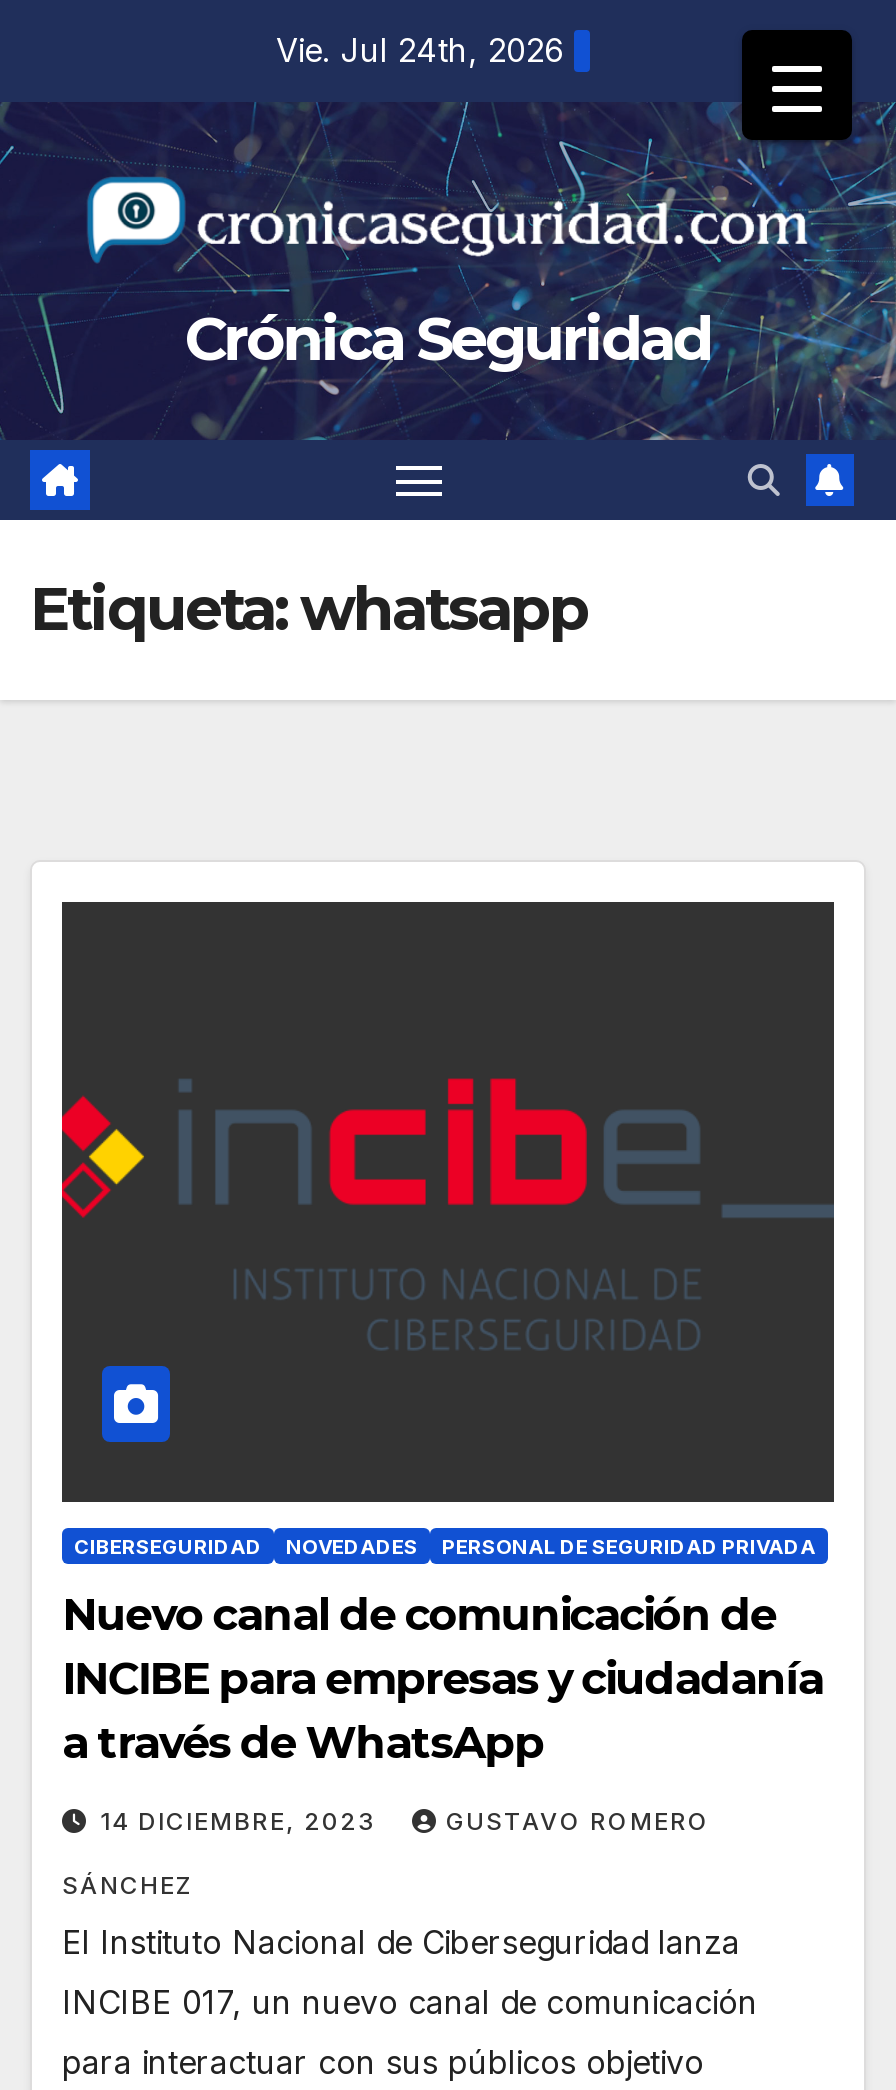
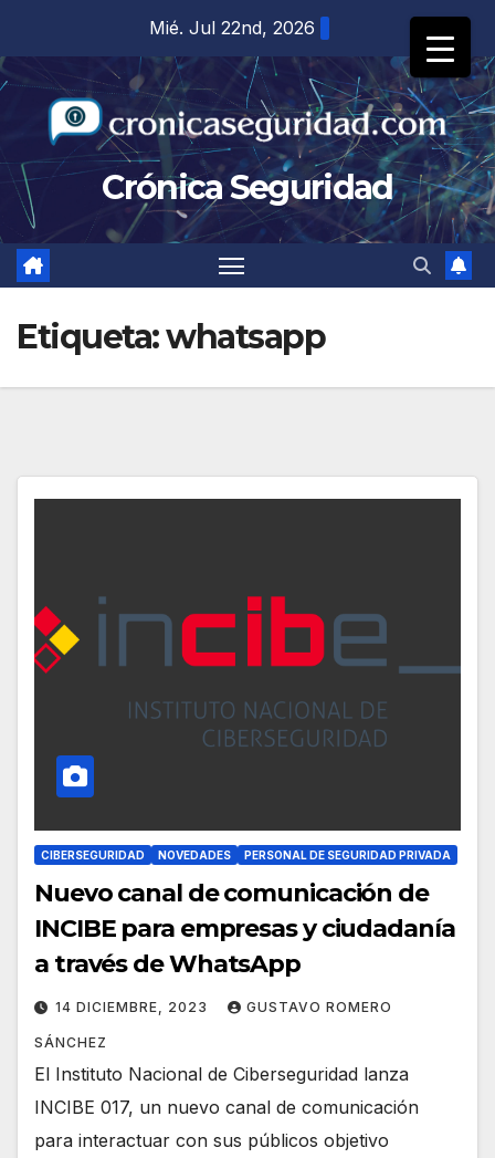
[276,30,564,70] Vie. Jul 24th, 2026 -> [149,17,315,39] Mié. Jul 22nd, 2026

